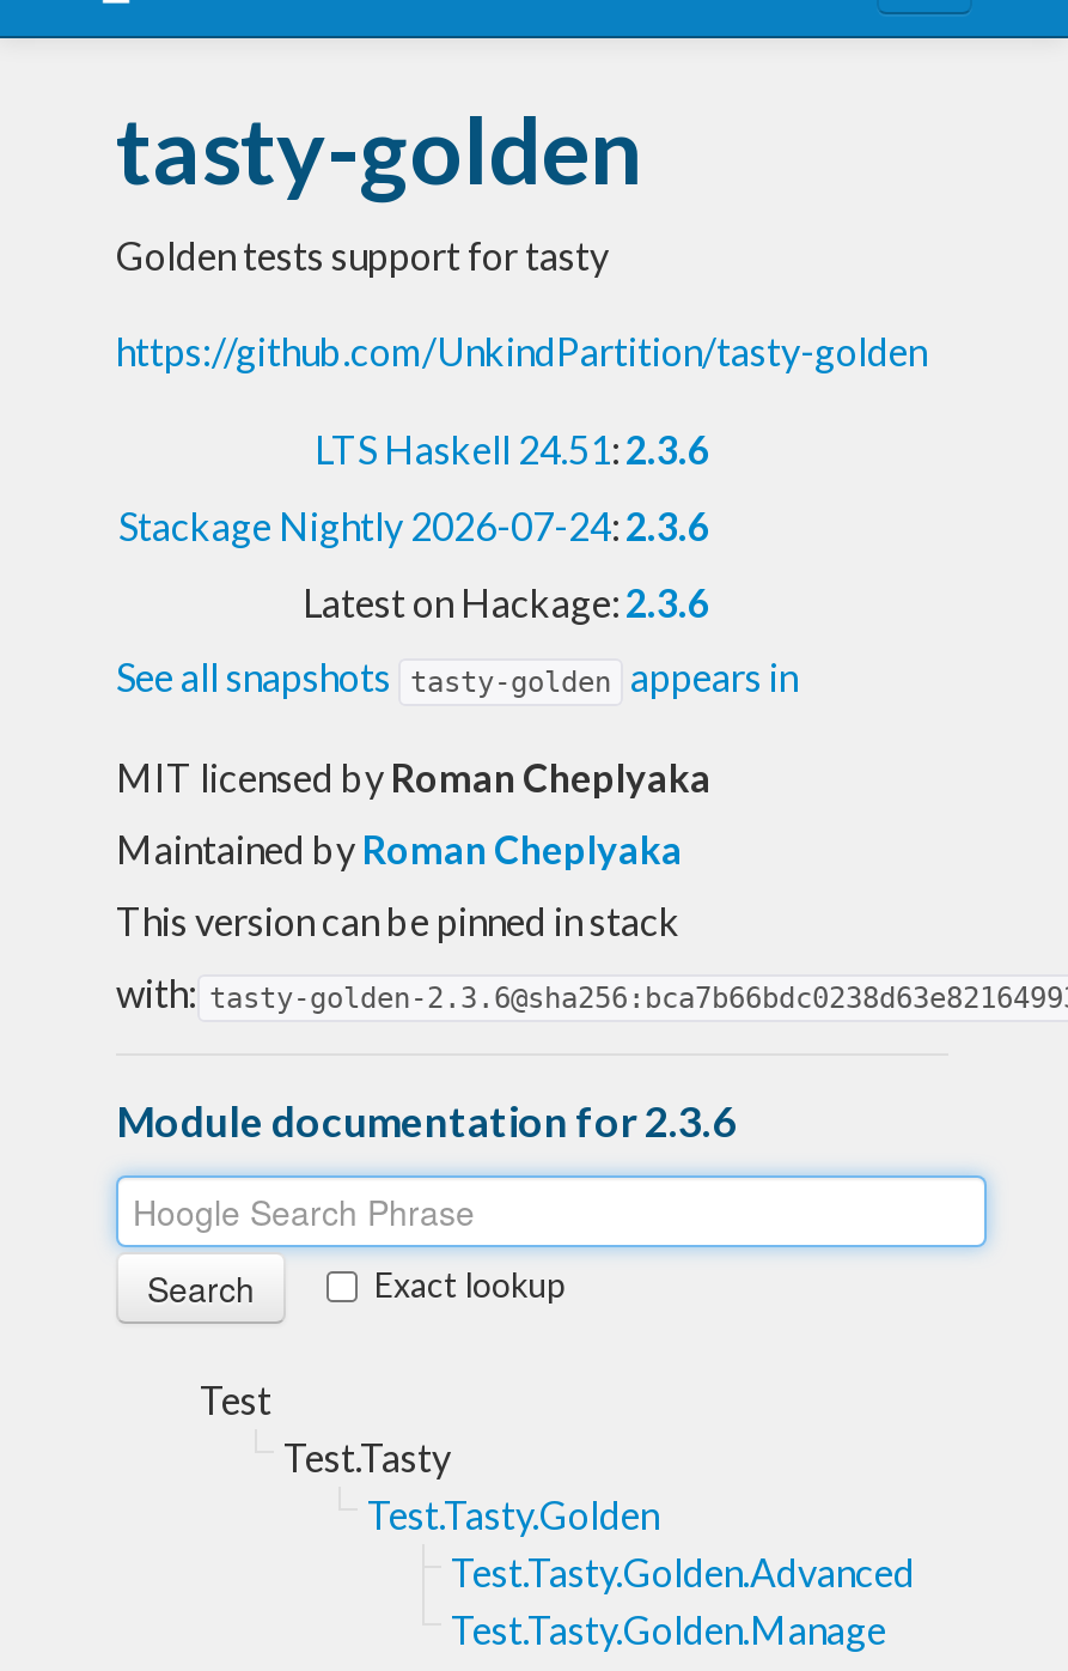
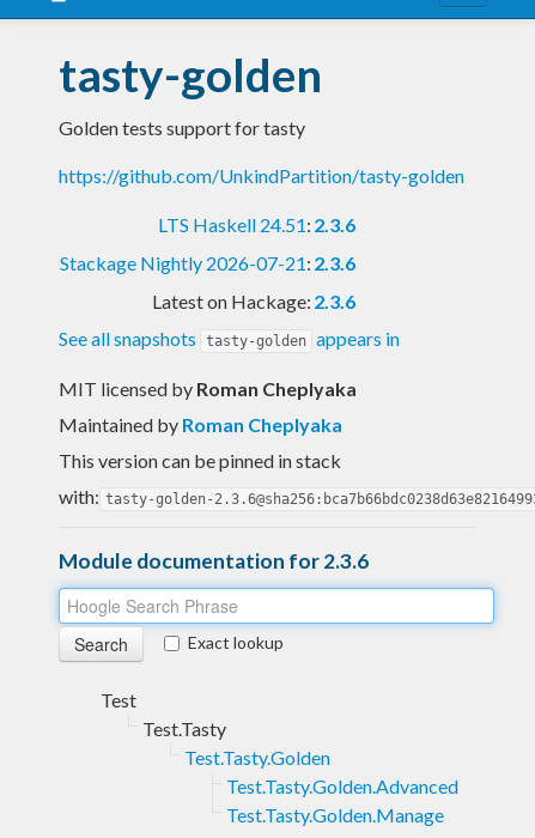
[118,502,709,548] Stackage Nightly 2026-07-24: 2.3.6 -> [60,251,355,274] Stackage Nightly 2026-07-21: 2.3.6

